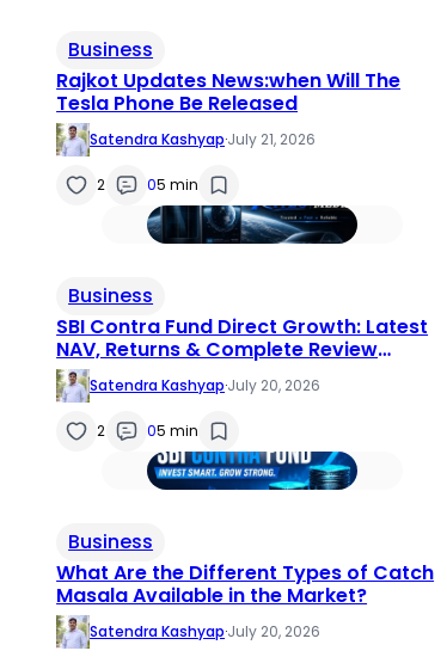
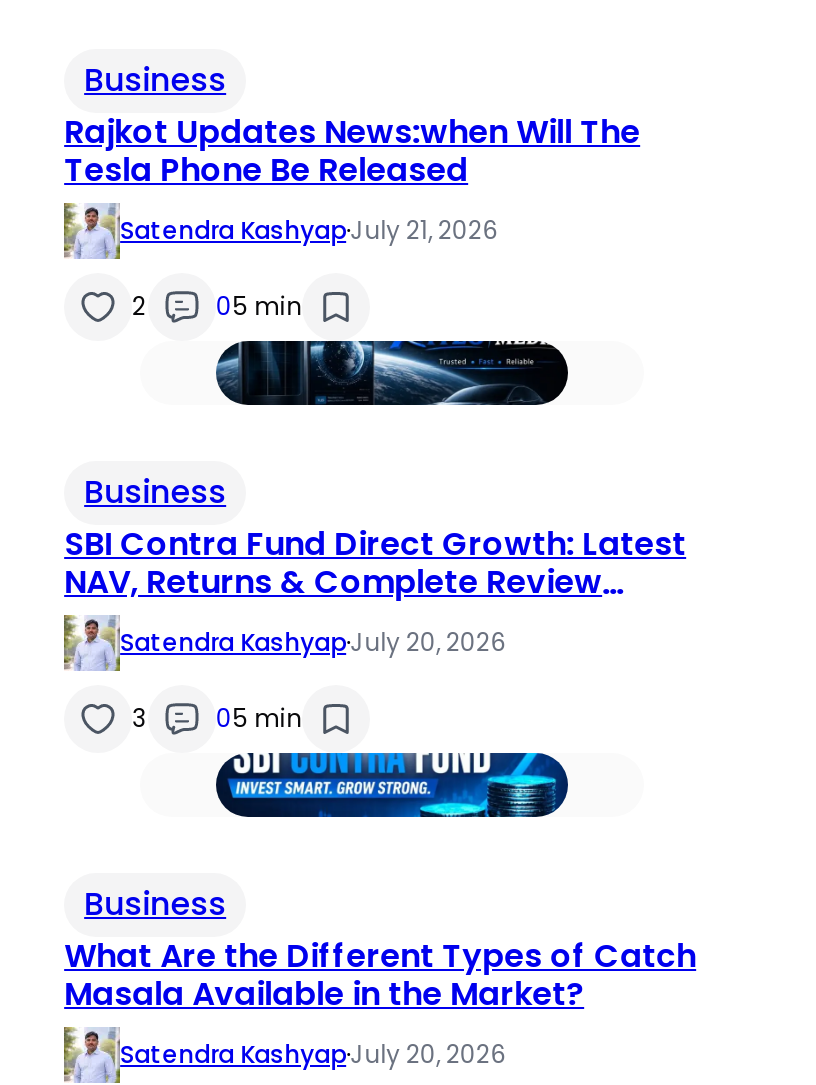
[97,421,105,441] 2 -> [132,702,146,736] 3

